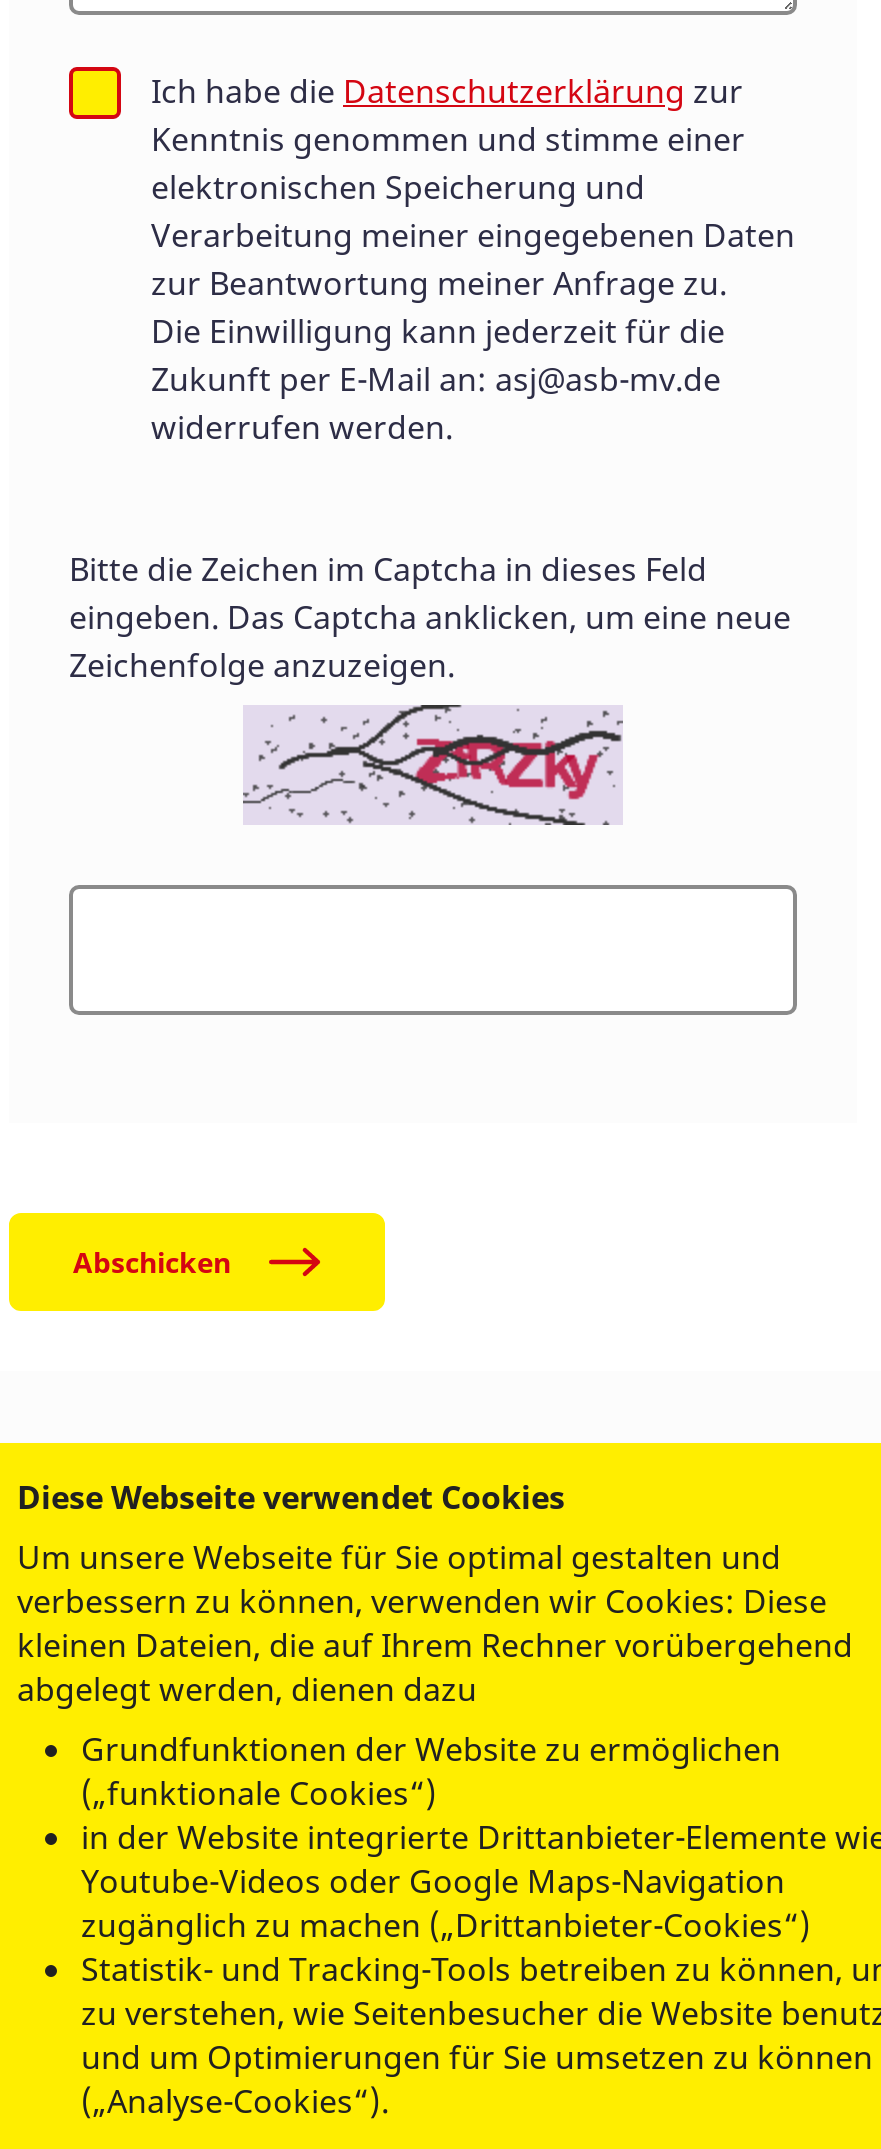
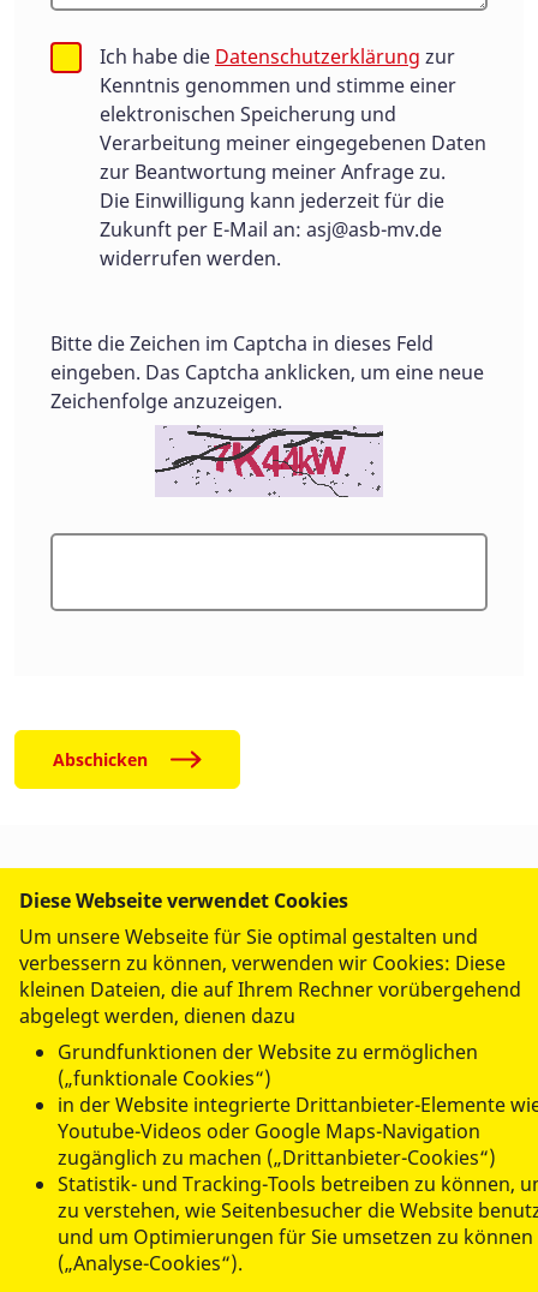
[243,703,623,827] [image] -> [154,425,383,497] [image]

